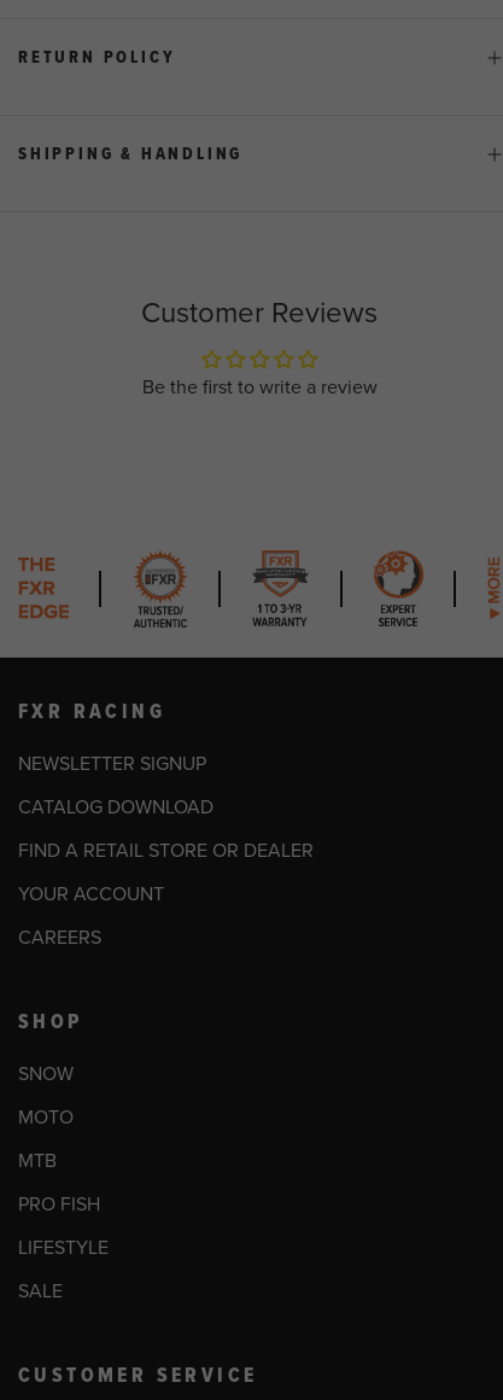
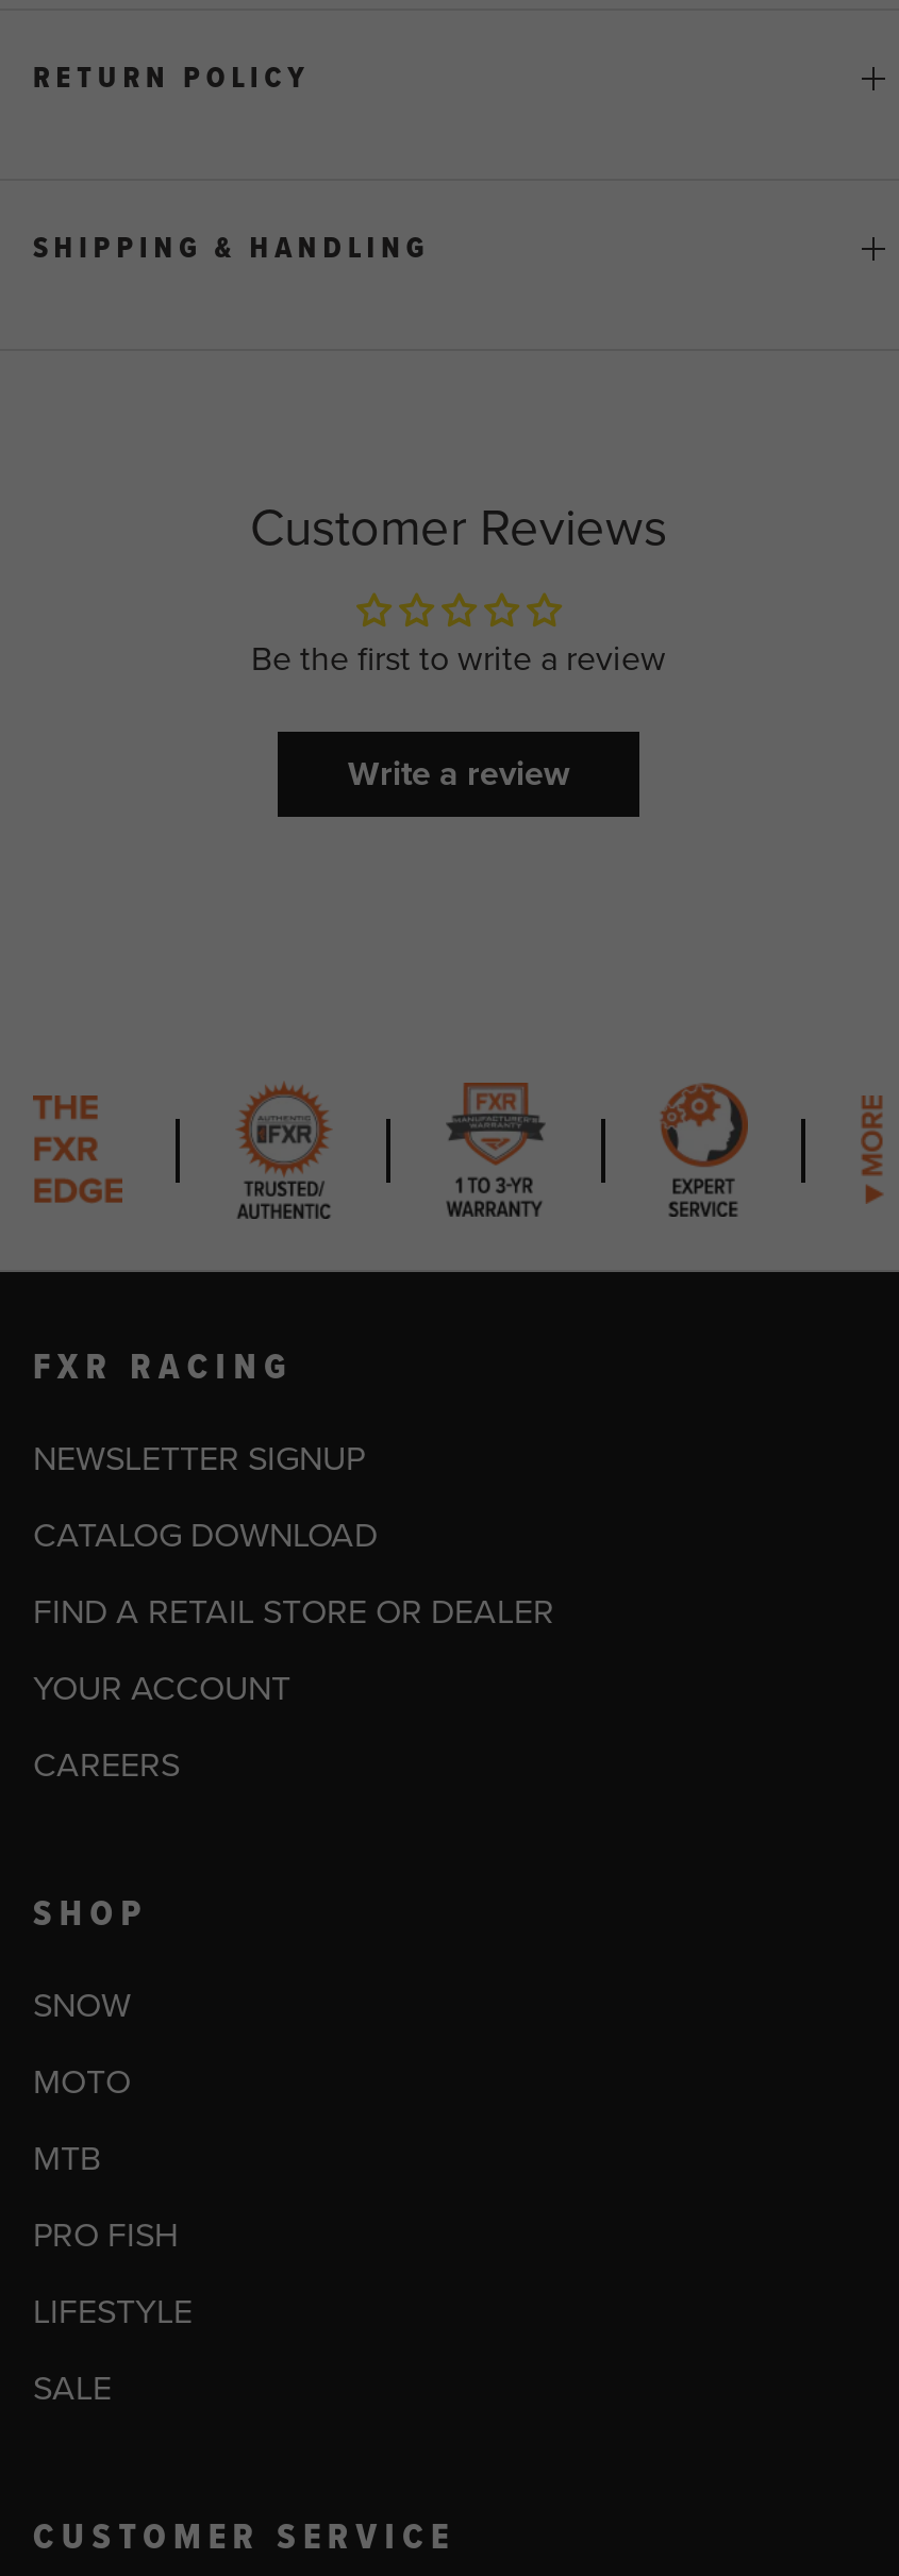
none -> [348,749,569,798] Write a review

